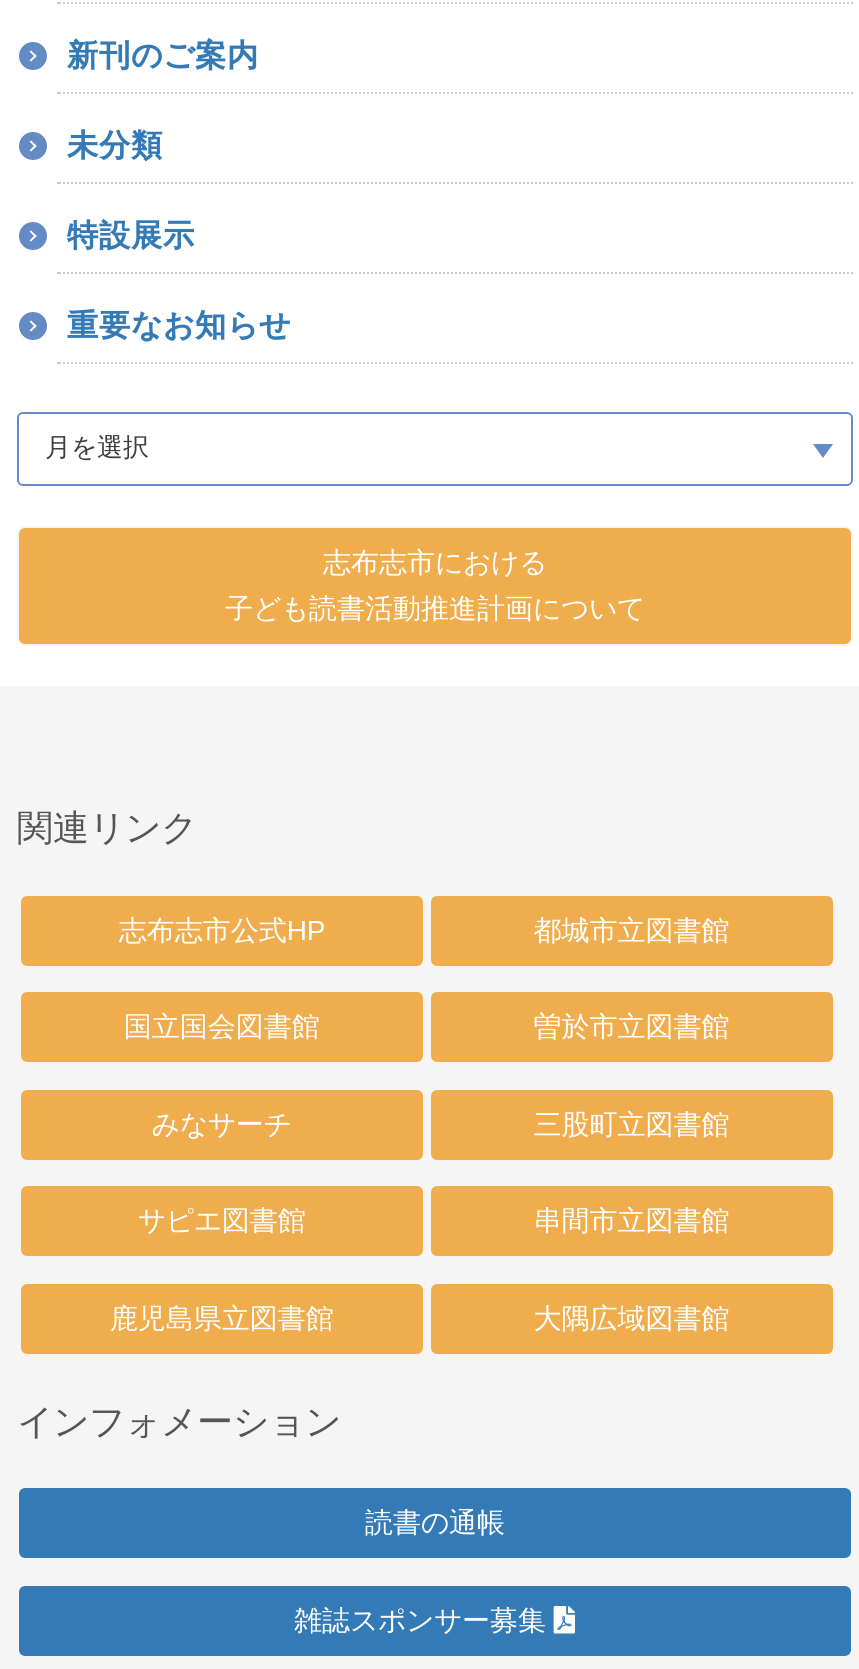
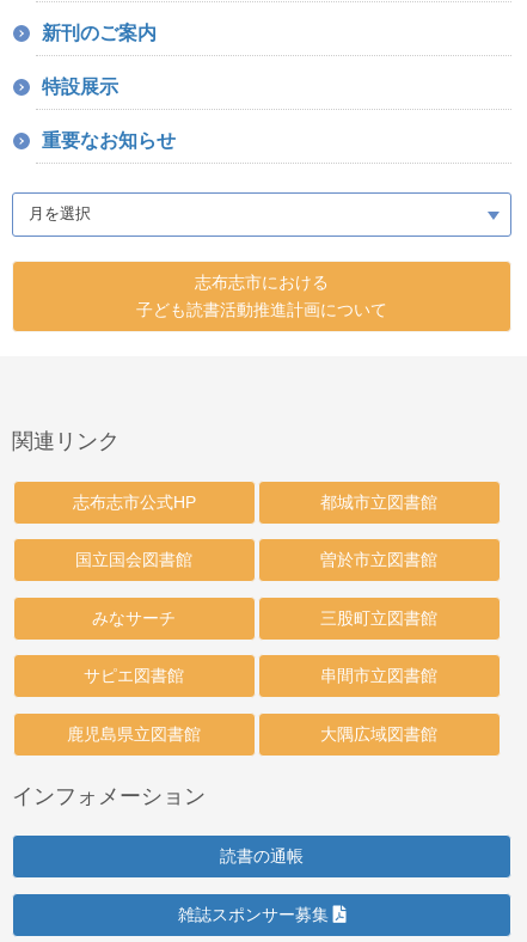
[67,128,163,162] 未分類 -> none

